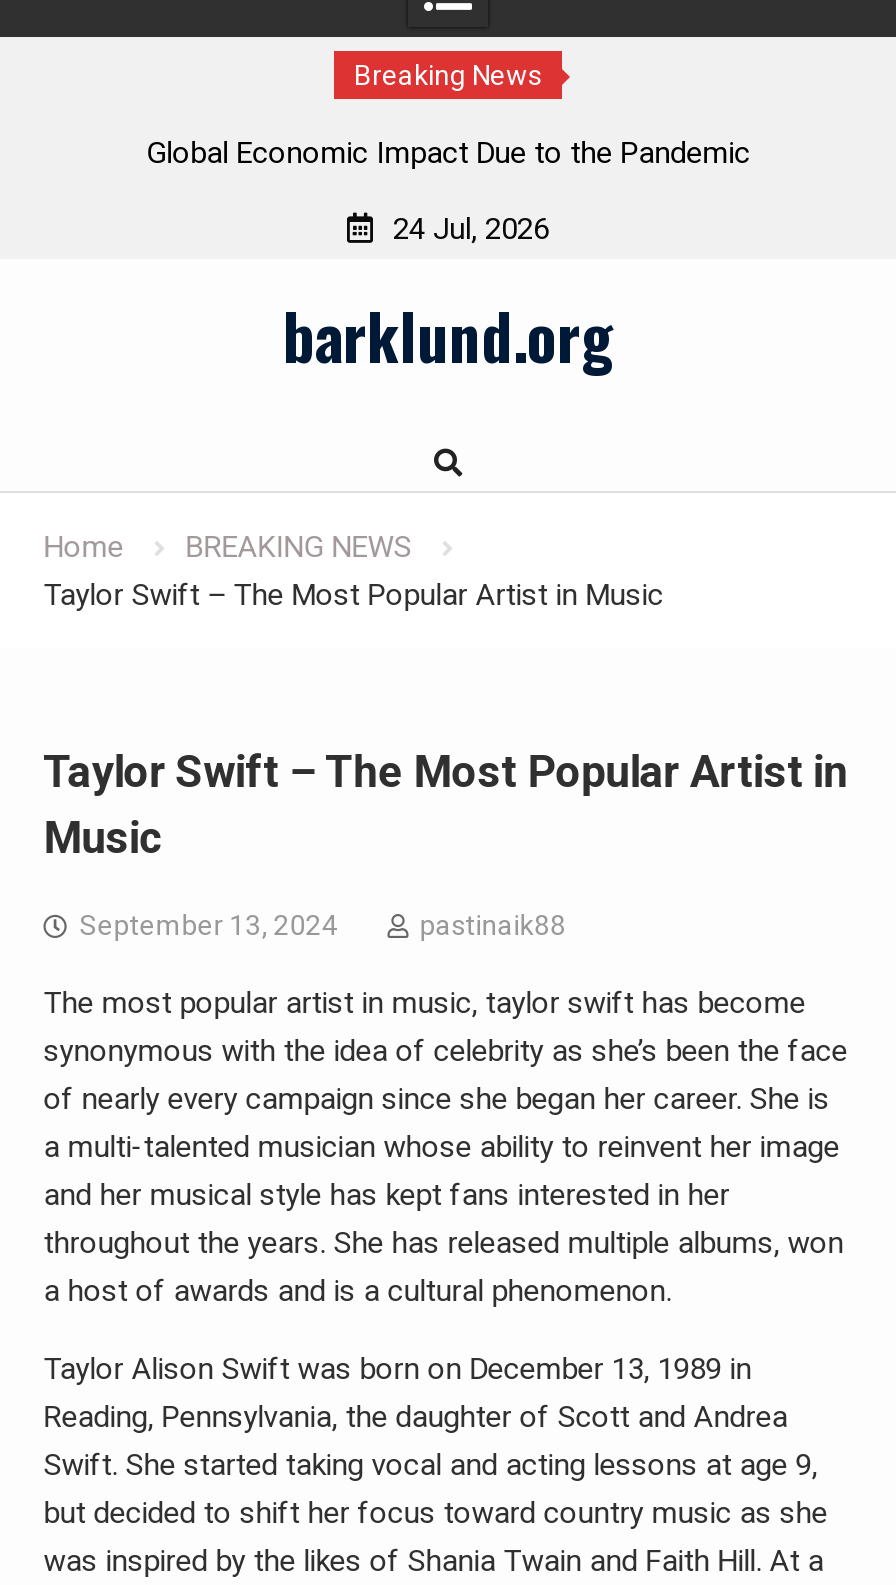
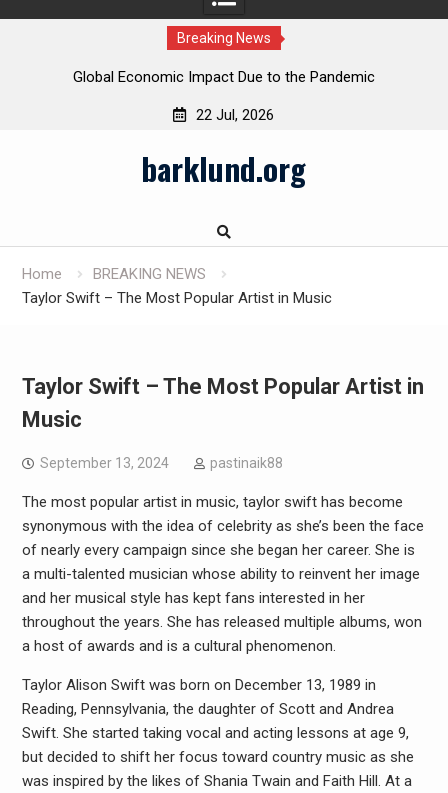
[393,211,549,247] 24 Jul, 2026 -> [196,106,274,124] 22 Jul, 2026

